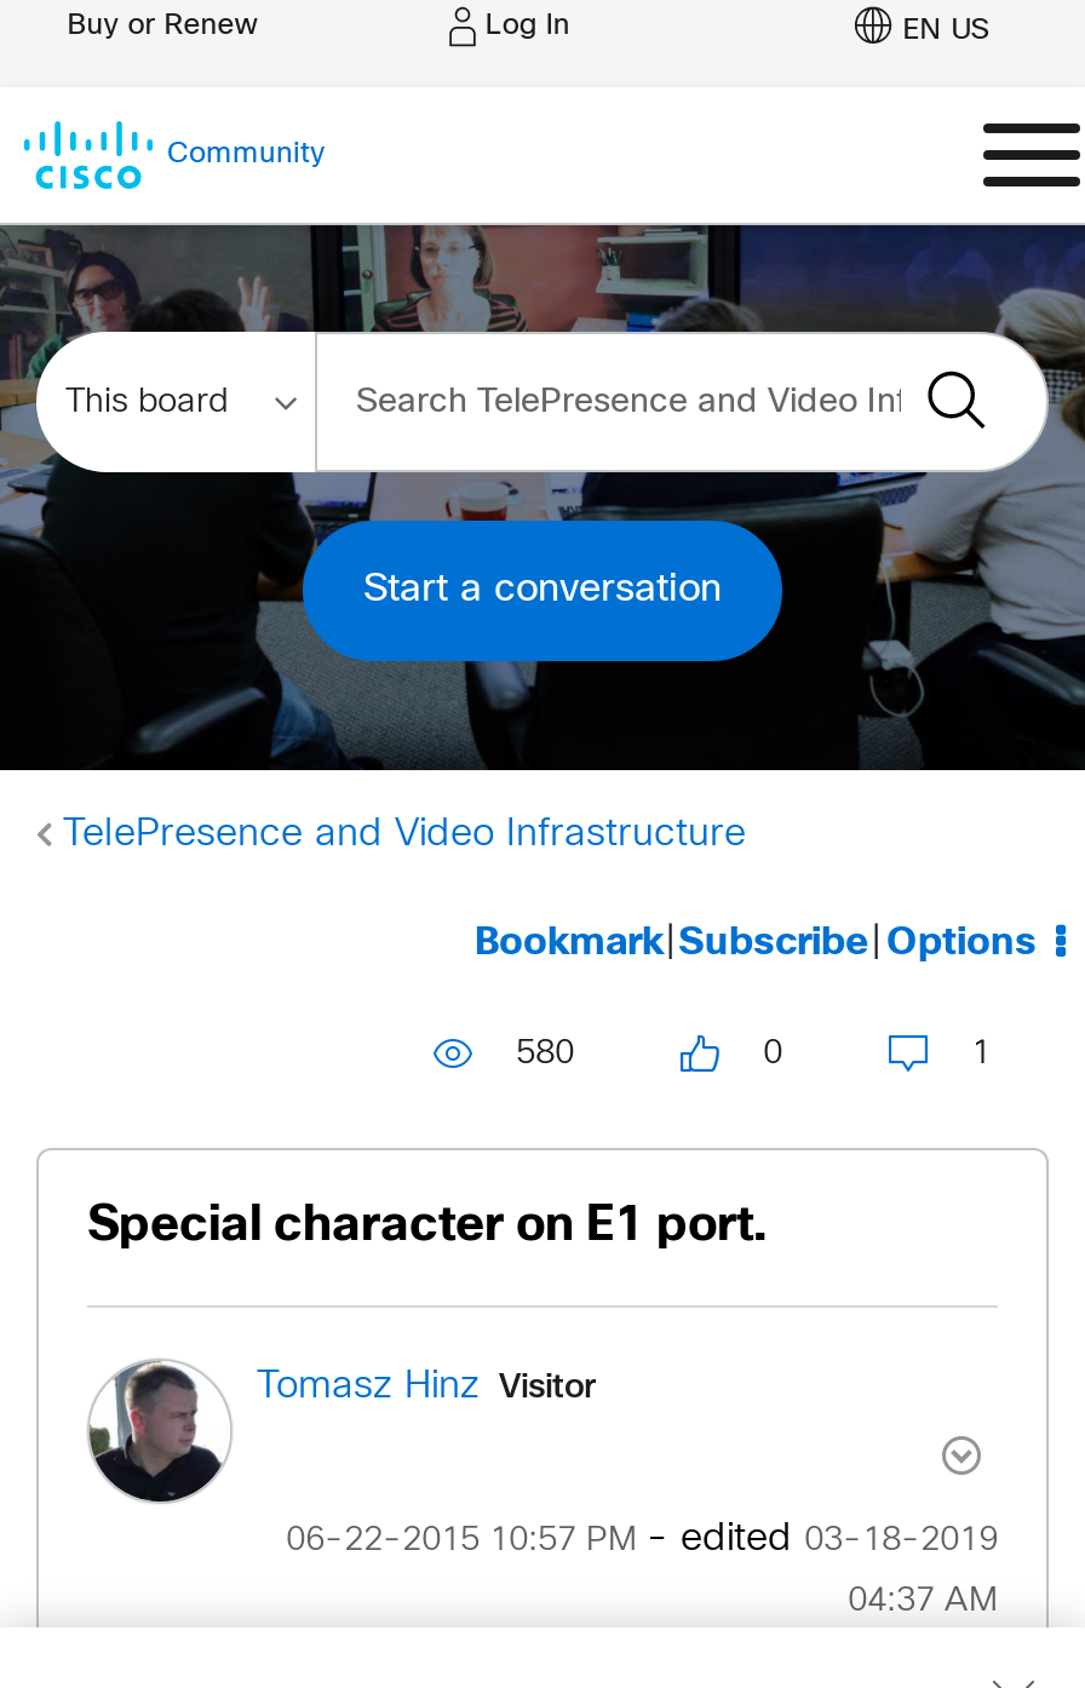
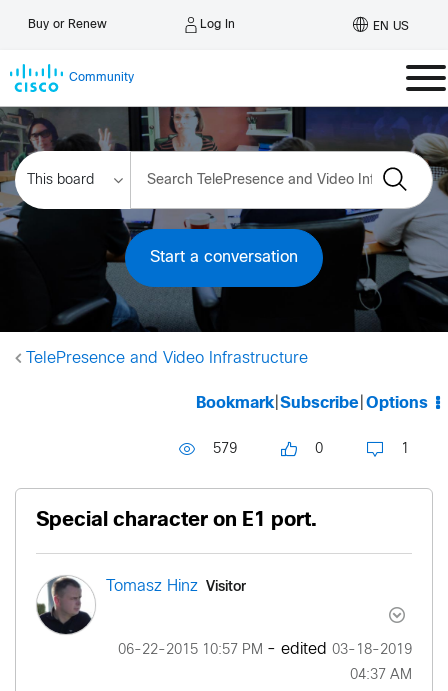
[516,1039,574,1070] 580 -> [213,443,237,456] 579

